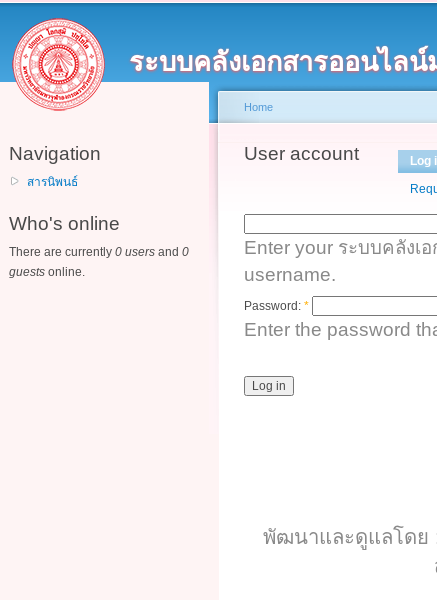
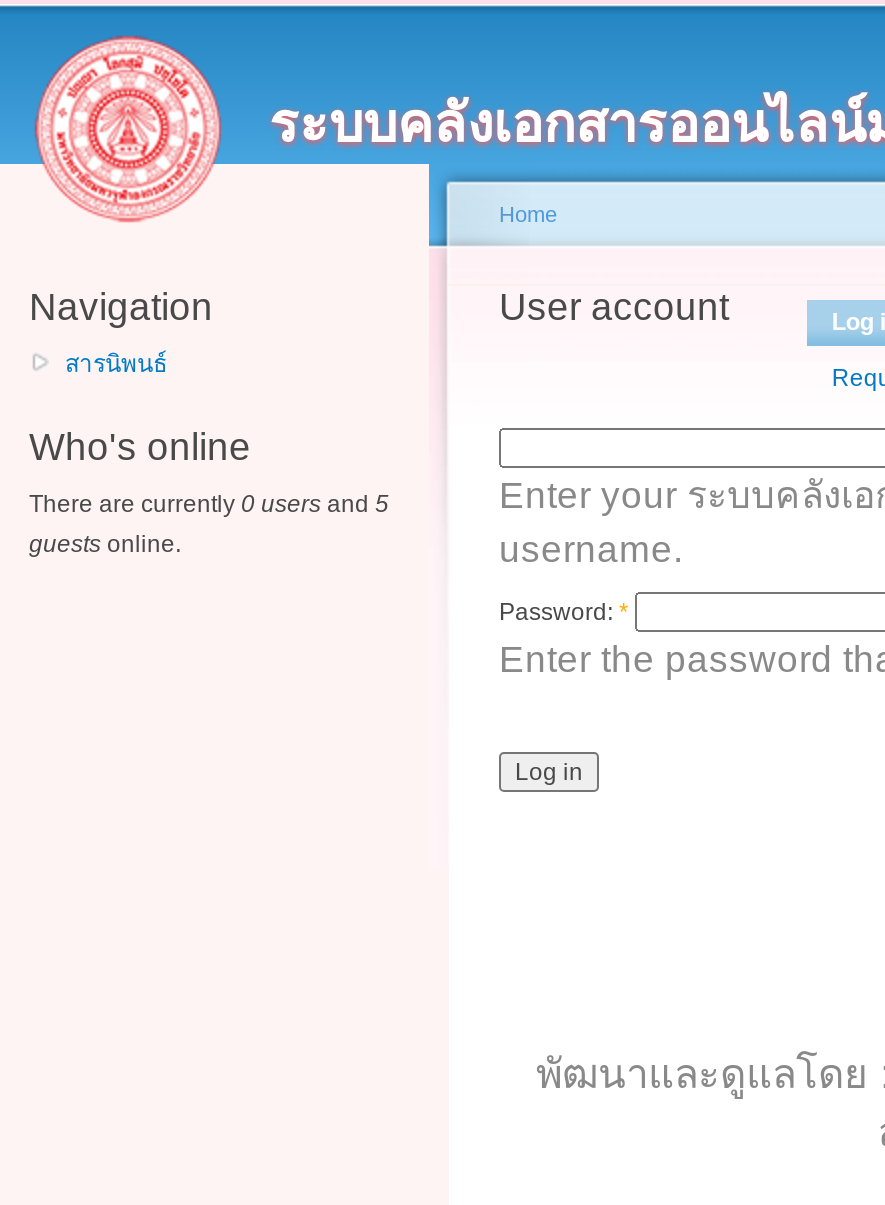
[9,245,189,259] There are currently 0 users and 0 -> [29,491,389,519] There are currently 0 users and 5

